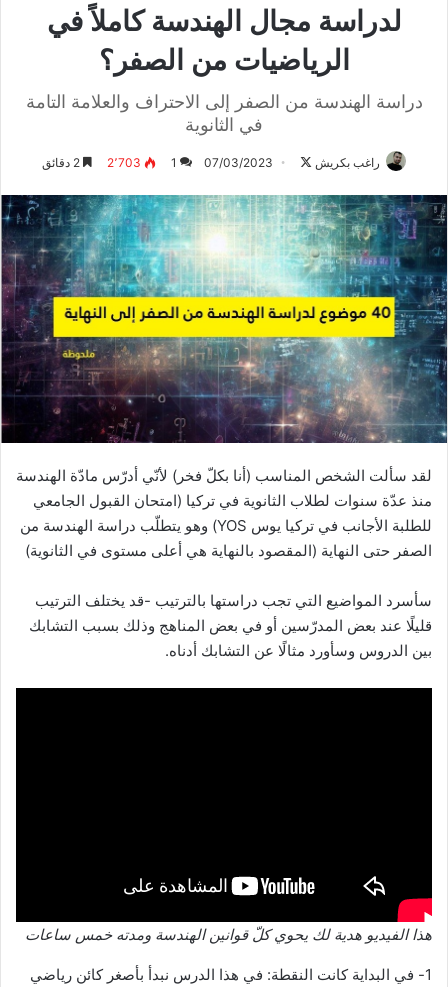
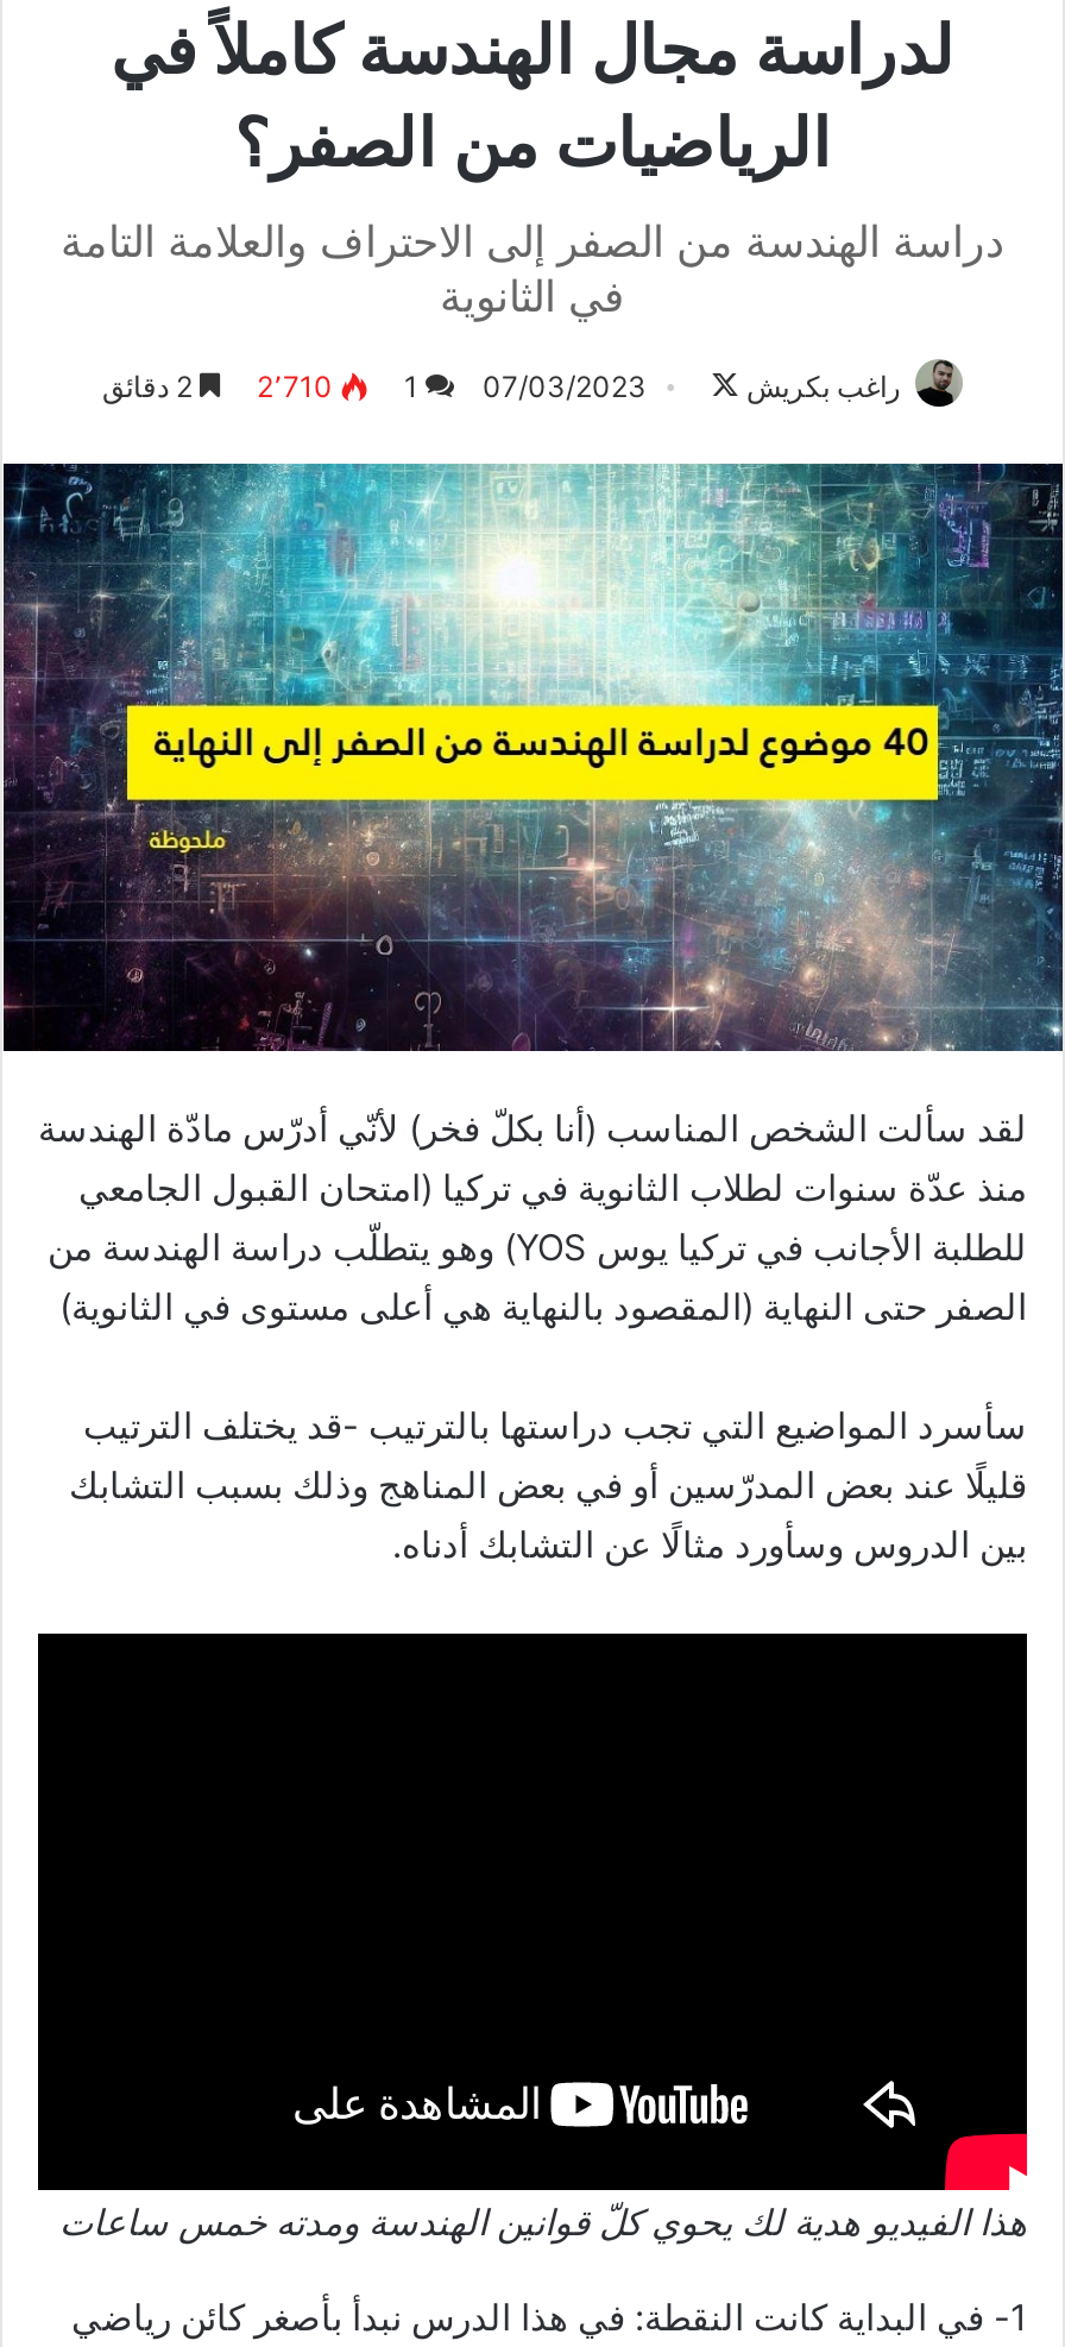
[107,155,141,170] 2٬703 -> [257,368,333,404] 2٬710

